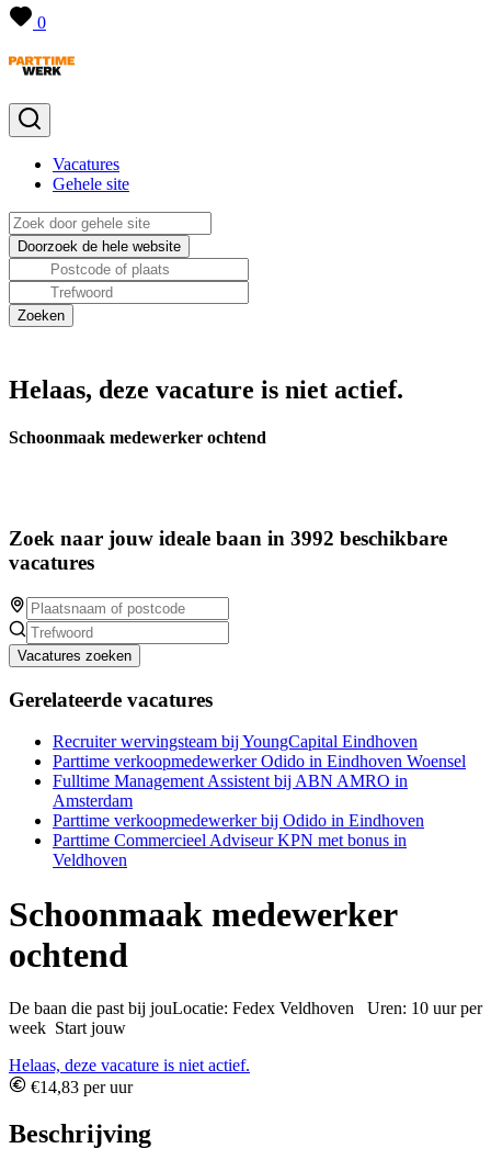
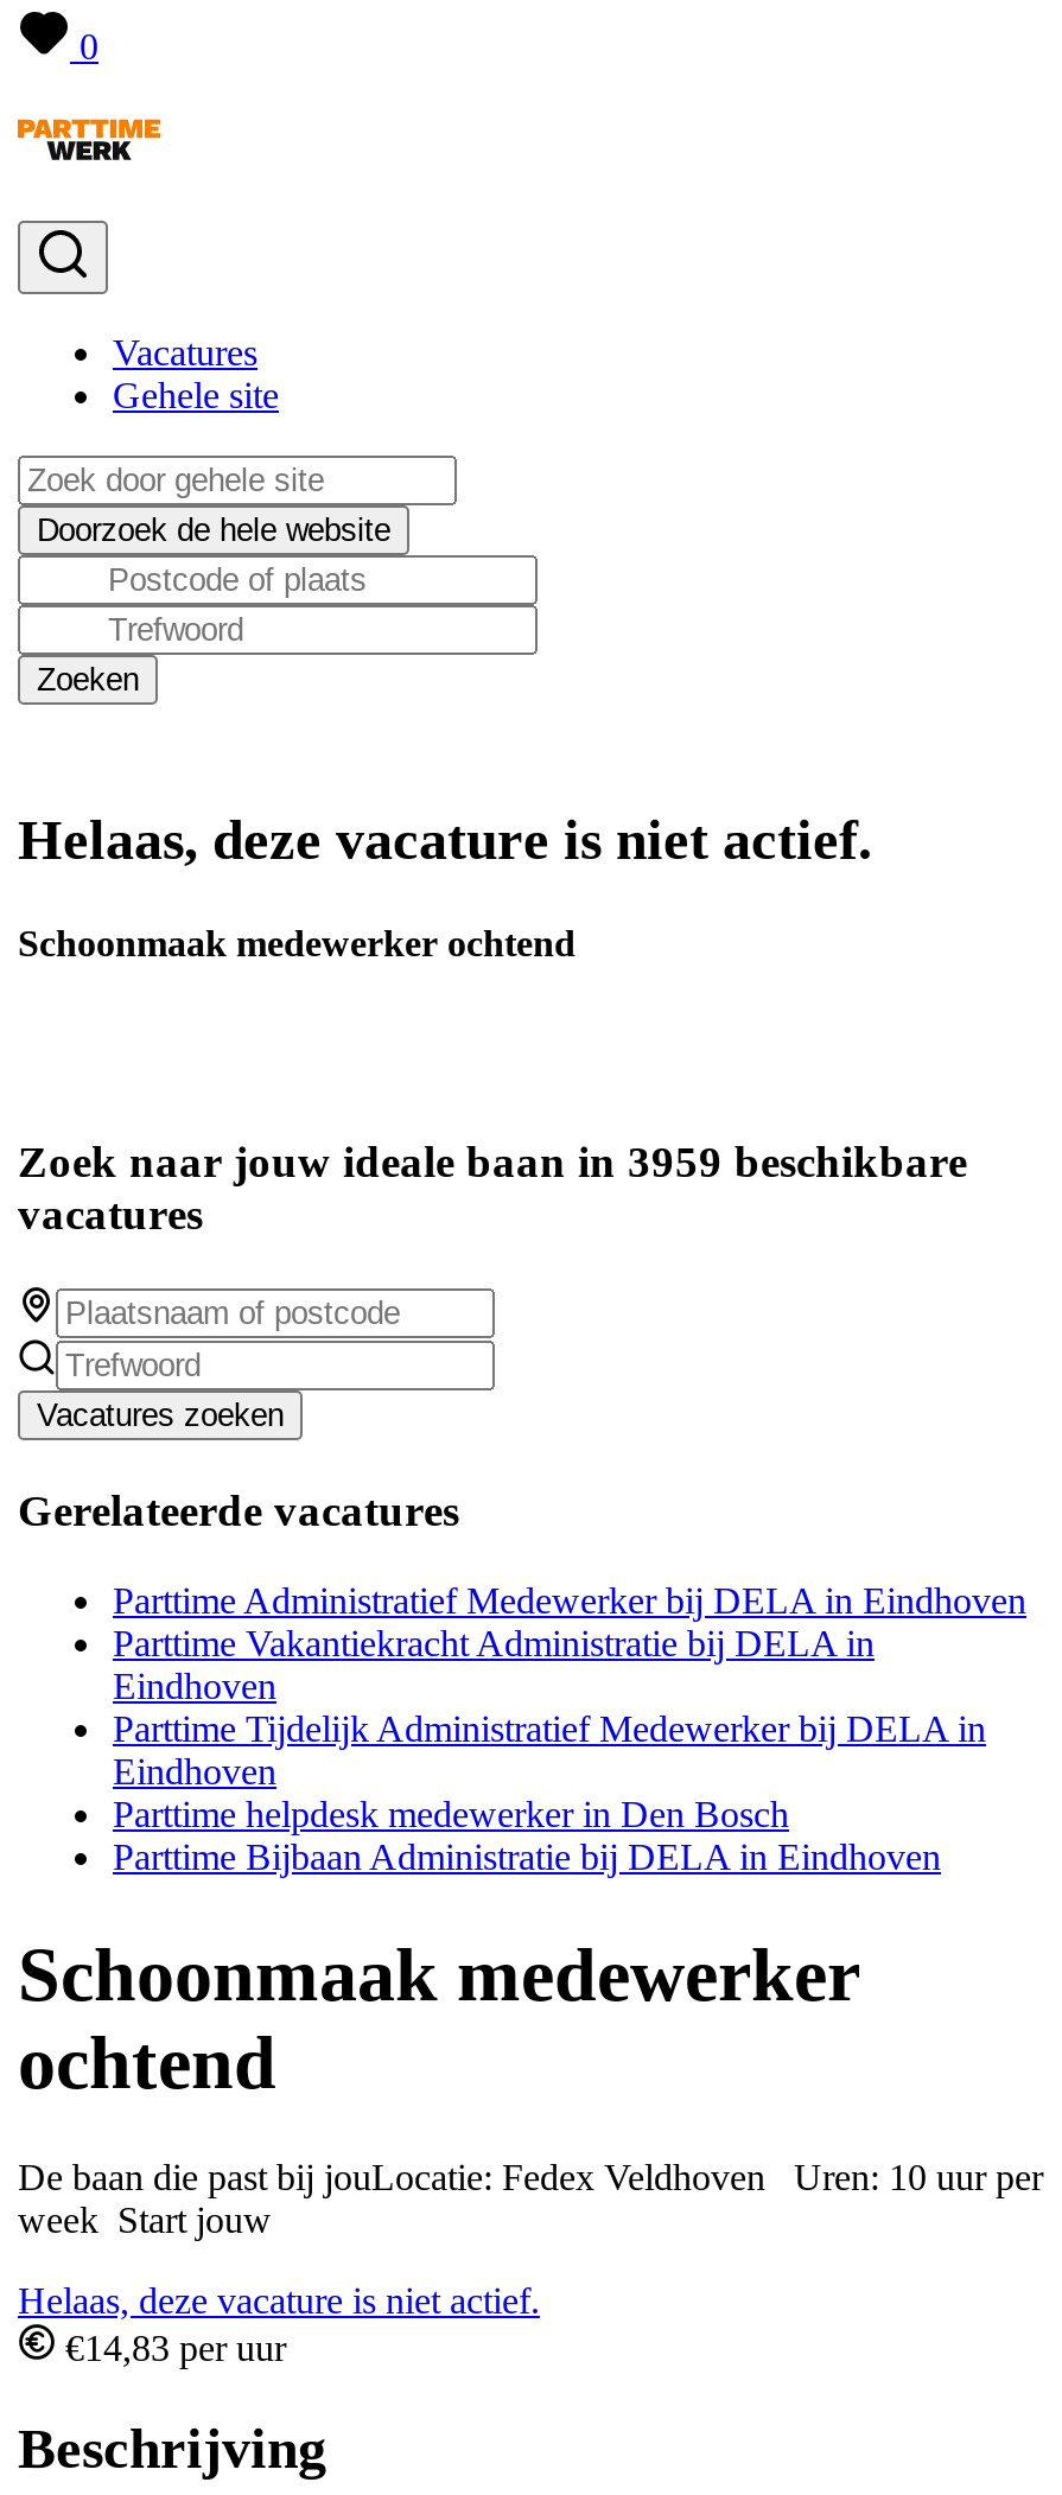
[9,527,447,550] Zoek naar jouw ideale baan in 3992 beschikbare -> [18,1137,967,1187] Zoek naar jouw ideale baan in 3959 beschikbare
[53,732,466,870] Recruiter wervingsteam bij YoungCapital Eindhoven | Parttime verkoopmedewerker Odido in Eindhoven Woensel | Fulltime Management Assistent bij ABN AMRO in | Amsterdam | Parttime verkoopmedewerker bij Odido in Eindhoven | Parttime Commercieel Adviseur KPN met bonus in | Veldhoven -> [113,1581,1026,1878] Parttime Administratief Medewerker bij DELA in Eindhoven | Parttime Vakantiekracht Administratie bij DELA in | Eindhoven | Parttime Tijdelijk Administratief Medewerker bij DELA in | Eindhoven | Parttime helpdesk medewerker in Den Bosch | Parttime Bijbaan Administratie bij DELA in Eindhoven

